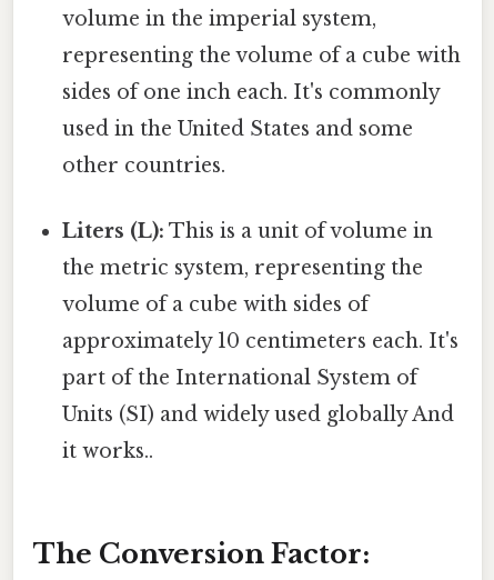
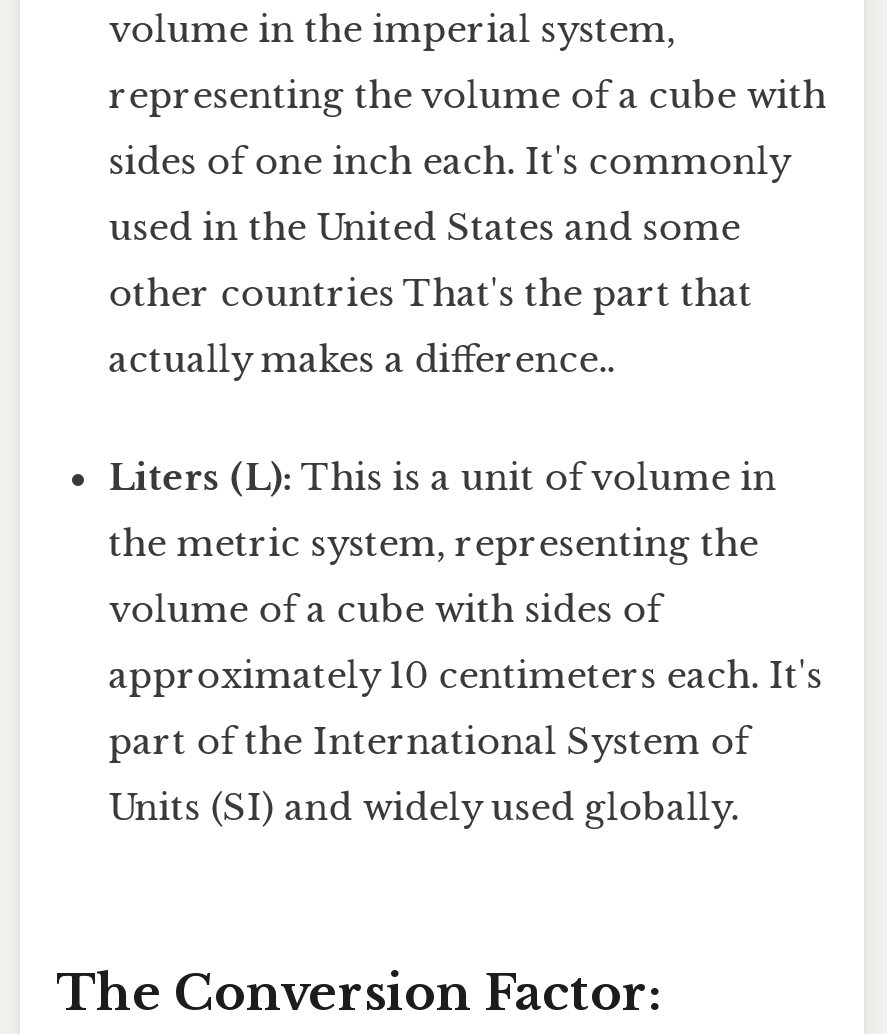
[62,154,226,178] other countries. -> [108,272,752,382] other countries That's the part that | actually makes a difference..
moved [62,219,459,390] -> [108,457,822,765]: Liters (L): This is a unit of volume in | the metric system, representing the | volume of a cube with sides of | approximately 10 centimeters each. It's | part of the International System of
[62,403,454,464] Units (SI) and widely used globally And | it works.. -> [108,787,738,831] Units (SI) and widely used globally.

